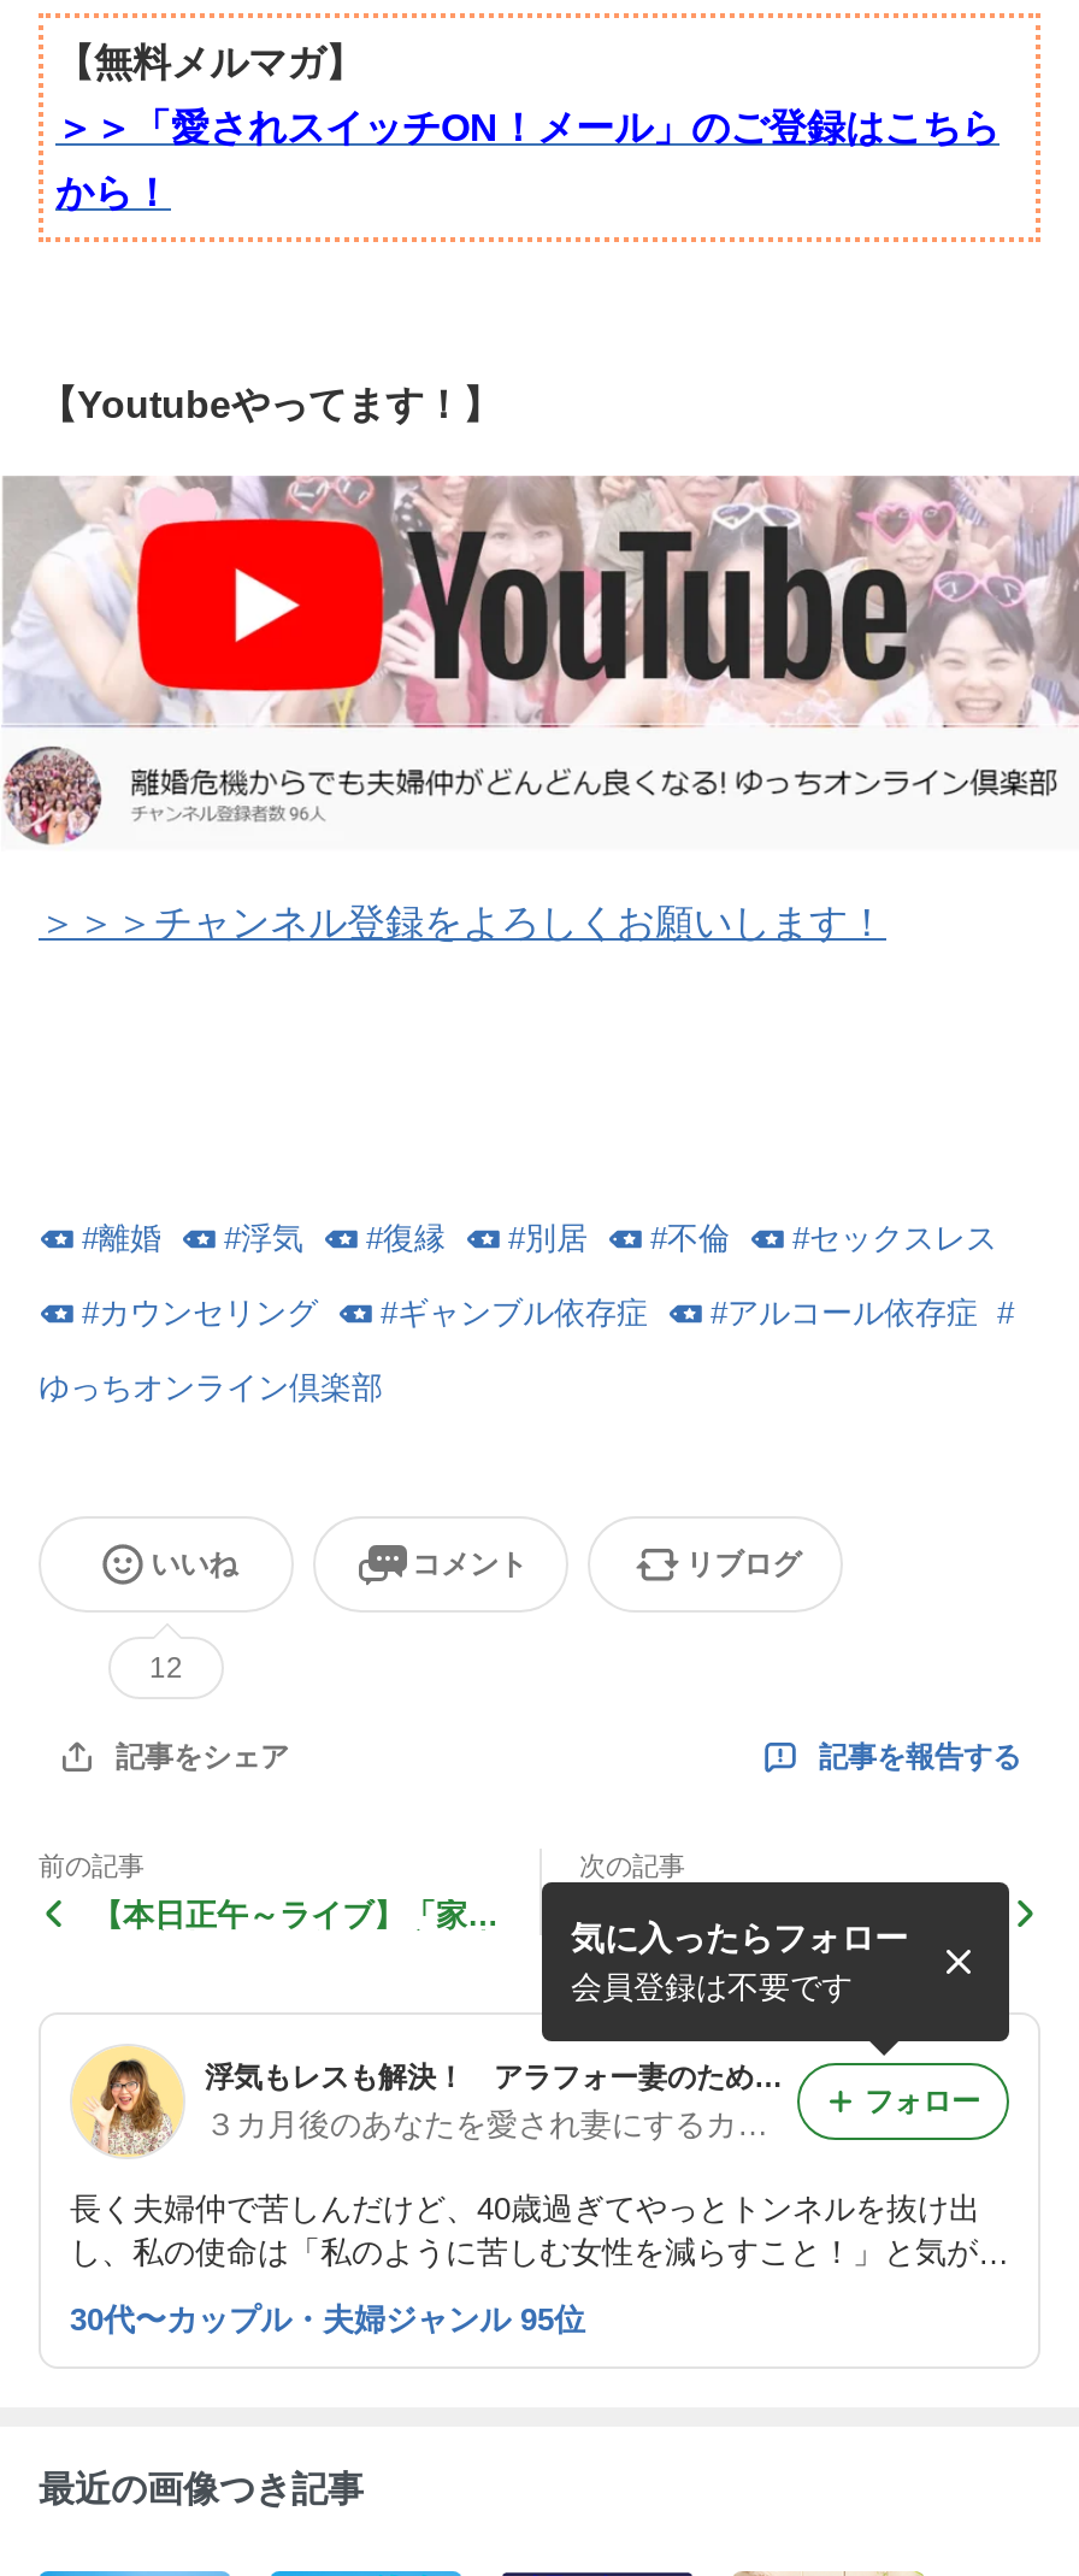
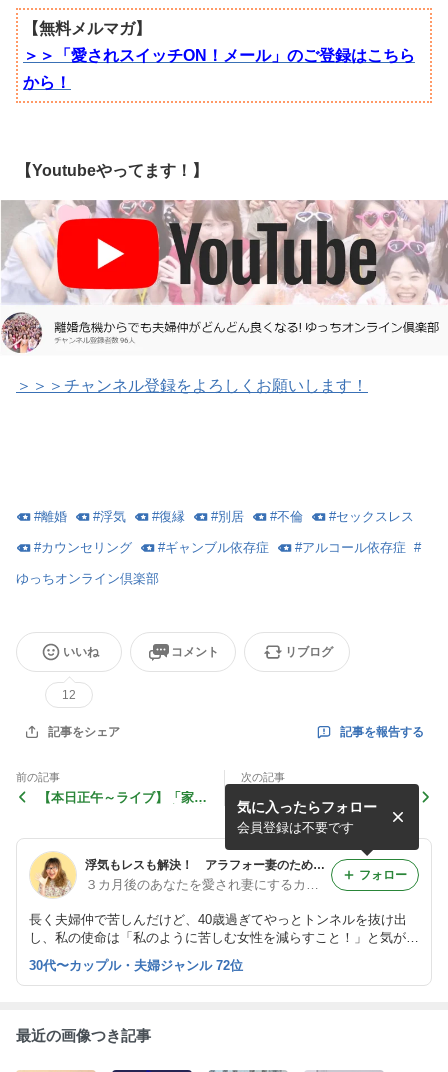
[70,2302,585,2339] 30代〜カップル・夫婦ジャンル 95位 -> [29,958,243,973] 30代〜カップル・夫婦ジャンル 72位

